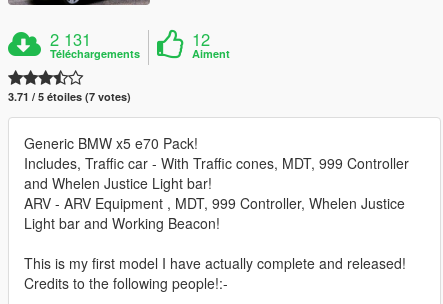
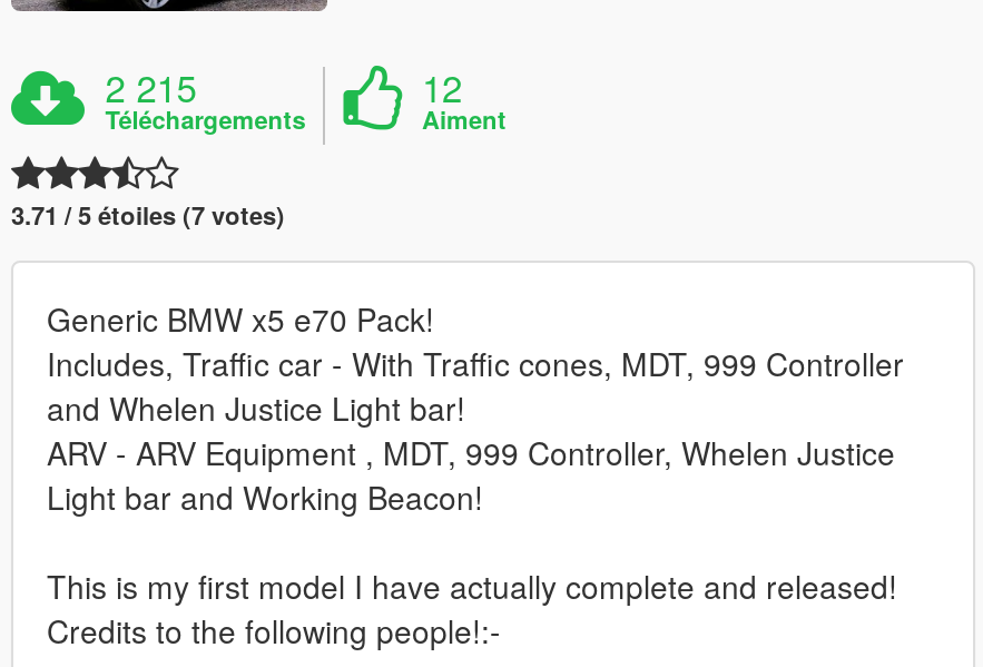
[50,27,91,51] 2 131 -> [105,61,196,114] 2 215

